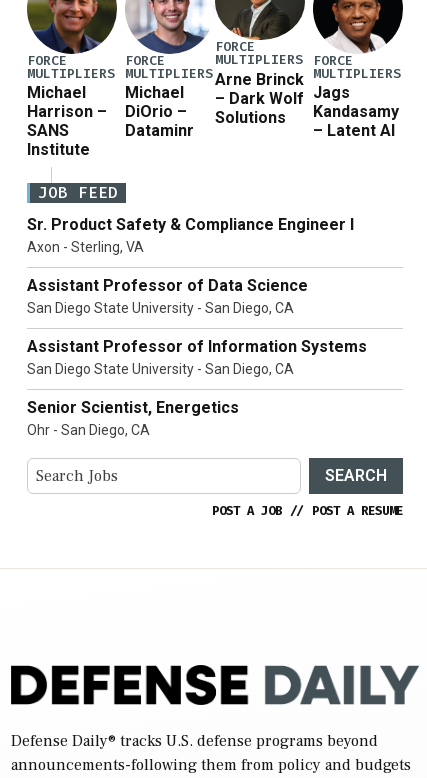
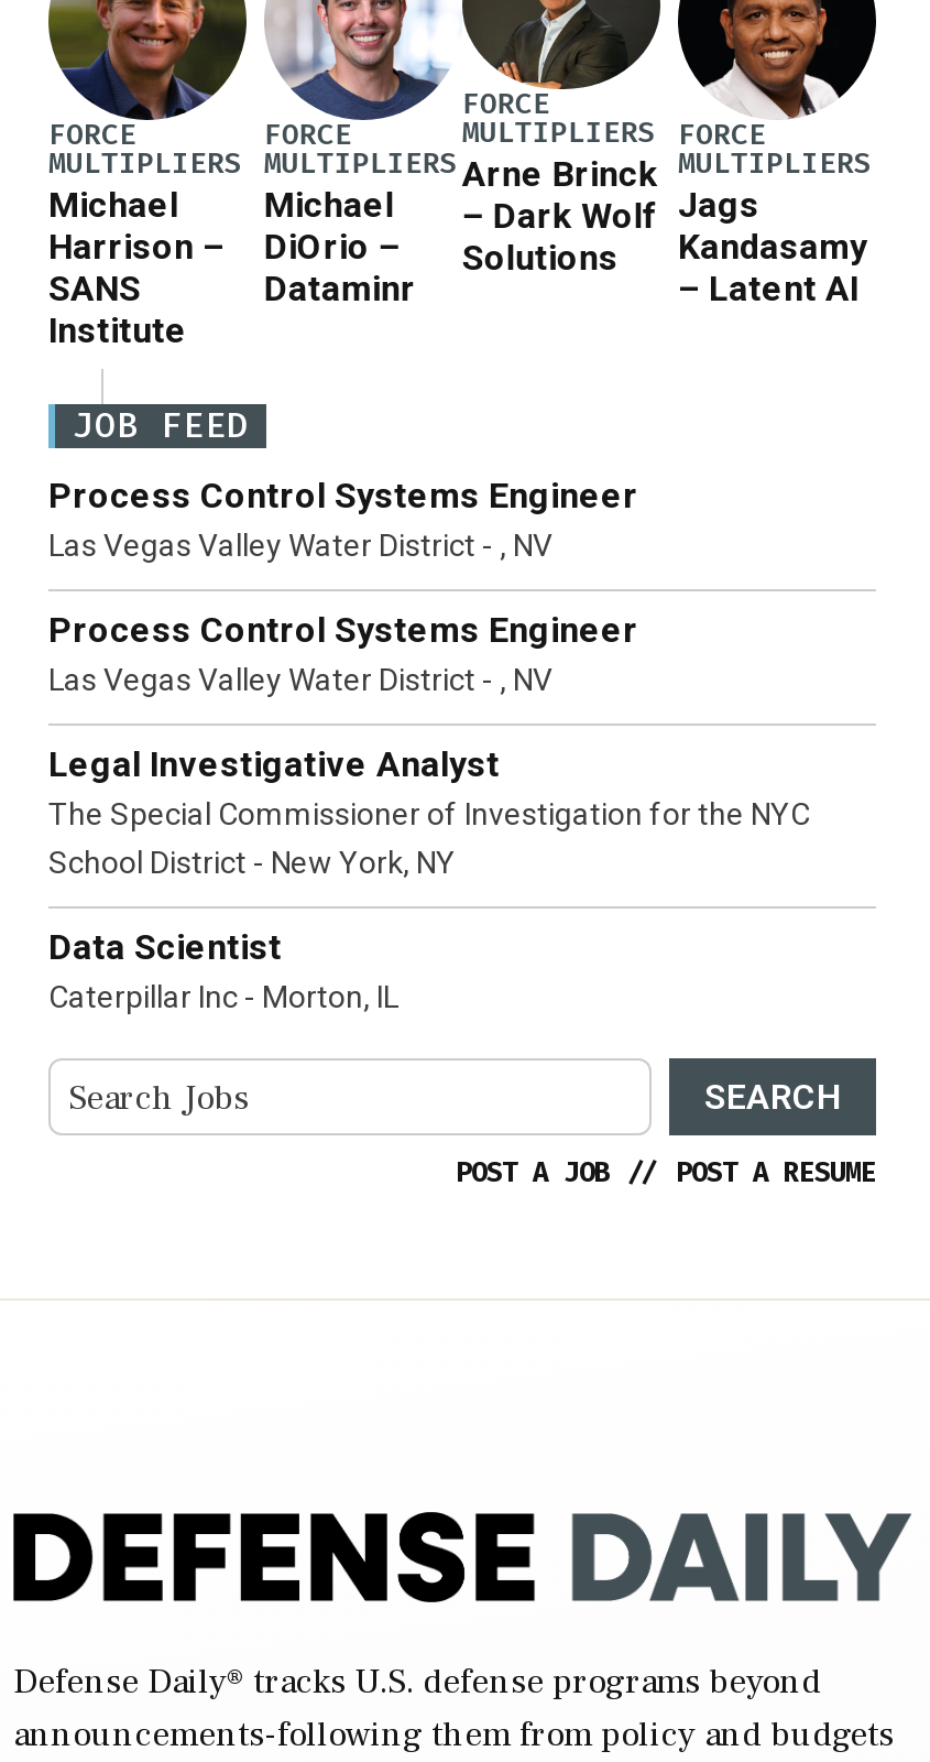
[27,215,354,255] Sr. Product Safety & Compliance Engineer I | Axon - Sterling, VA -> [48,474,638,563] Process Control Systems Engineer | Las Vegas Valley Water District - , NV
[27,276,308,316] Assistant Professor of Data Science | San Diego State University - San Diego, CA -> [48,609,638,697] Process Control Systems Engineer | Las Vegas Valley Water District - , NV
[27,337,367,377] Assistant Professor of Information Systems | San Diego State University - San Diego, CA -> [48,743,810,880] Legal Investigative Analyst | The Special Commissioner of Investigation for the NYC | School District - New York, NY
[27,398,239,438] Senior Scientist, Energetics | Ohr - San Diego, CA -> [48,926,398,1014] Data Scientist | Caterpillar Inc - Morton, IL

